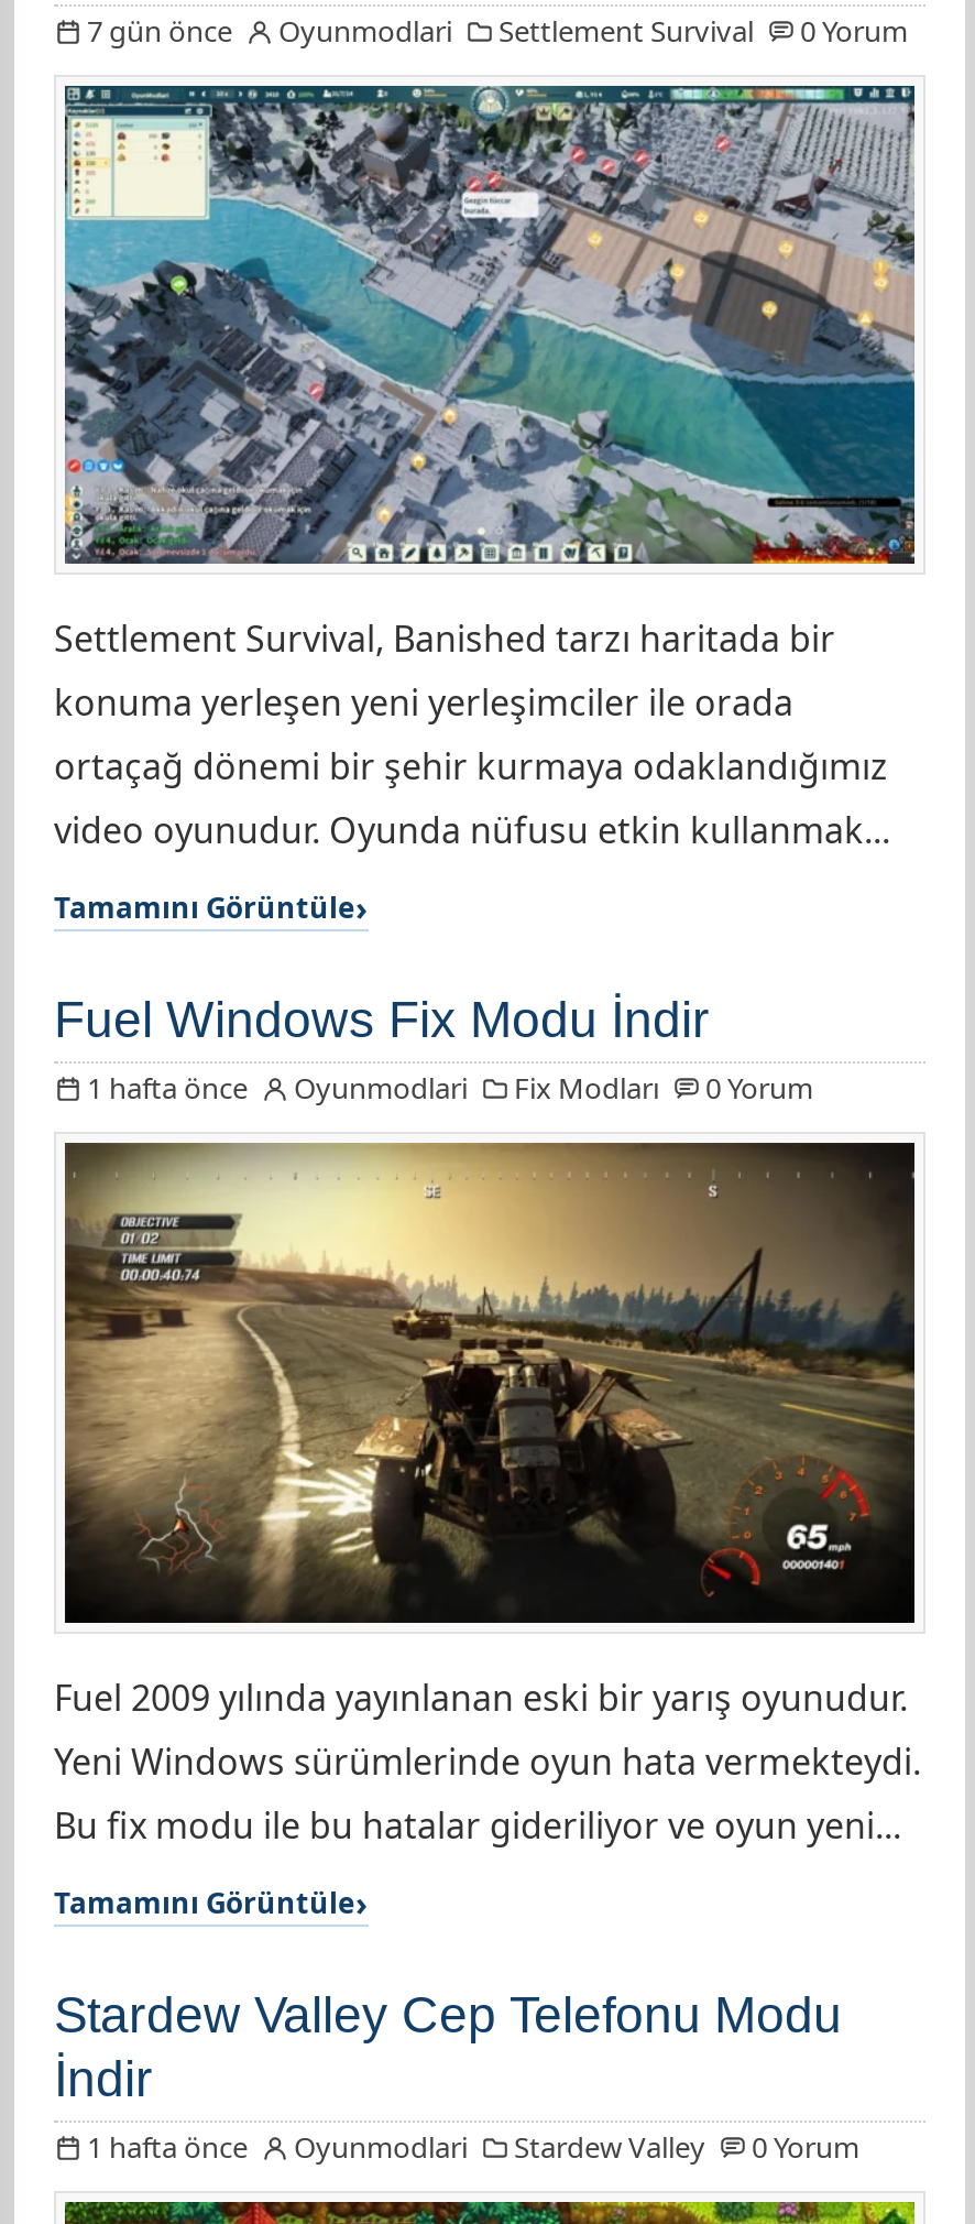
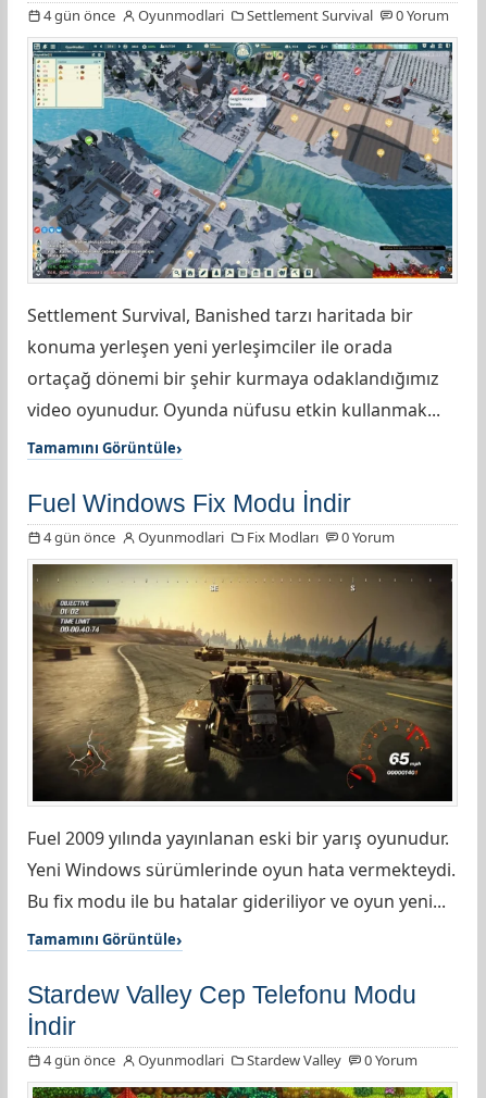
[87,10,908,50] 7 gün önce Oyunmodlari Settlement Survival 0 Yorum -> [43,5,449,24] 4 gün önce Oyunmodlari Settlement Survival 0 Yorum
[87,1067,813,1106] 1 hafta önce Oyunmodlari Fix Modları 0 Yorum -> [43,527,395,546] 4 gün önce Oyunmodlari Fix Modları 0 Yorum
[87,2126,859,2166] 1 hafta önce Oyunmodlari Stardew Valley 0 Yorum -> [43,1050,418,1069] 4 gün önce Oyunmodlari Stardew Valley 0 Yorum

